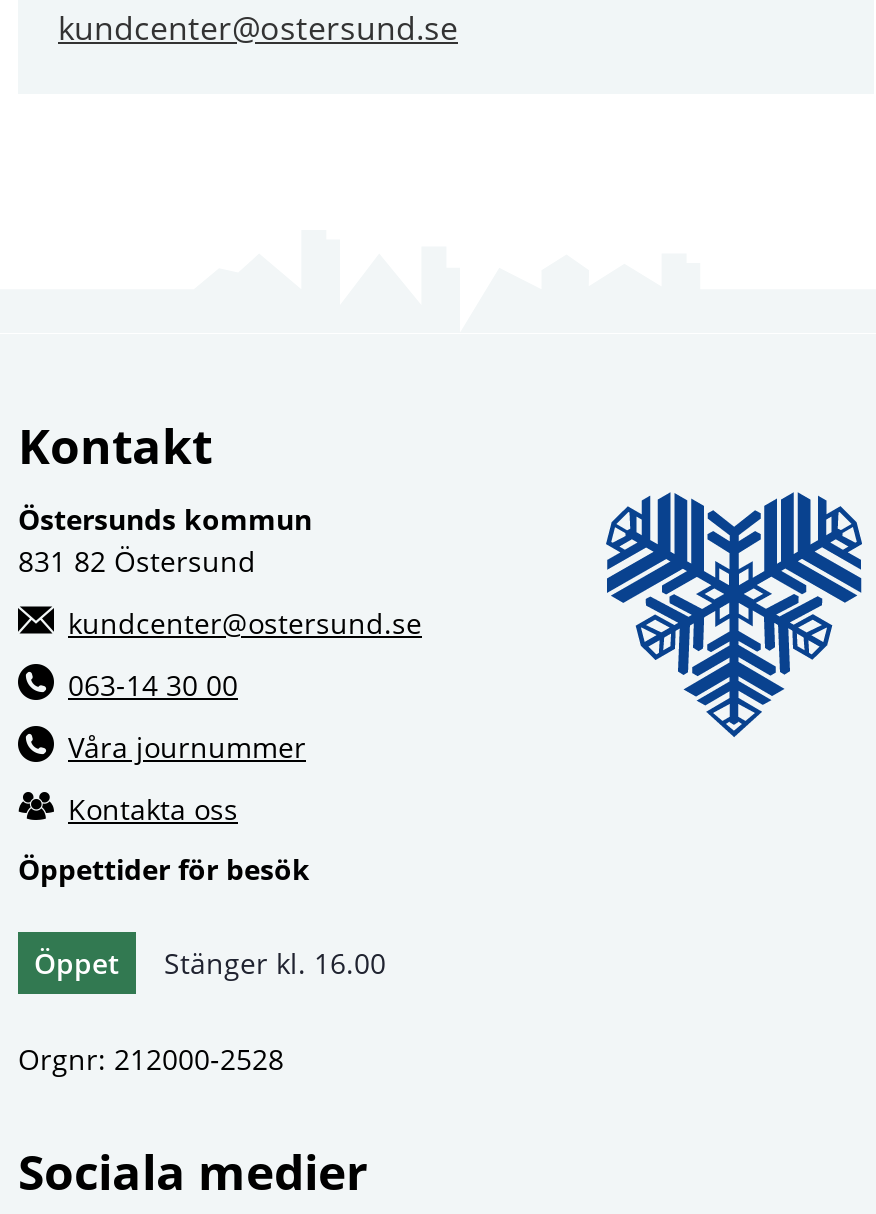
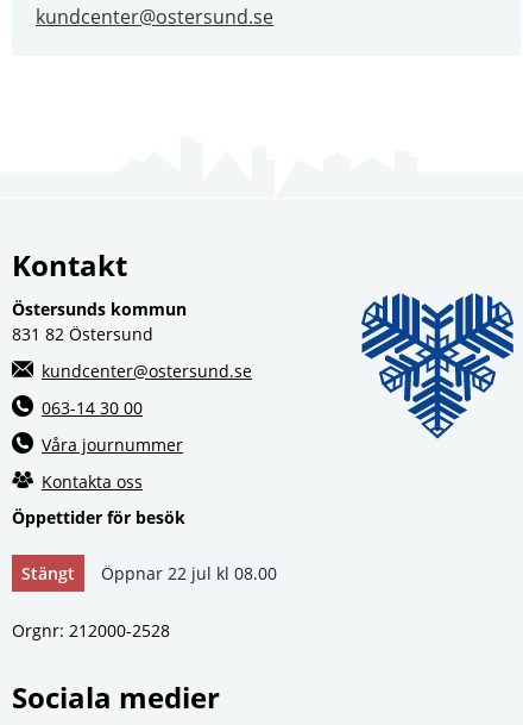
[34,944,386,982] Öppet | Stänger kl. 16.00 -> [21,562,277,585] Stängt | Öppnar 22 jul kl 08.00

